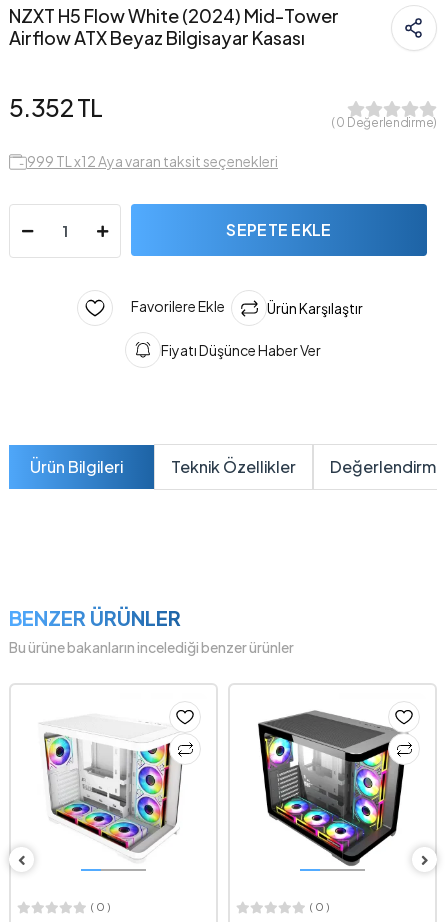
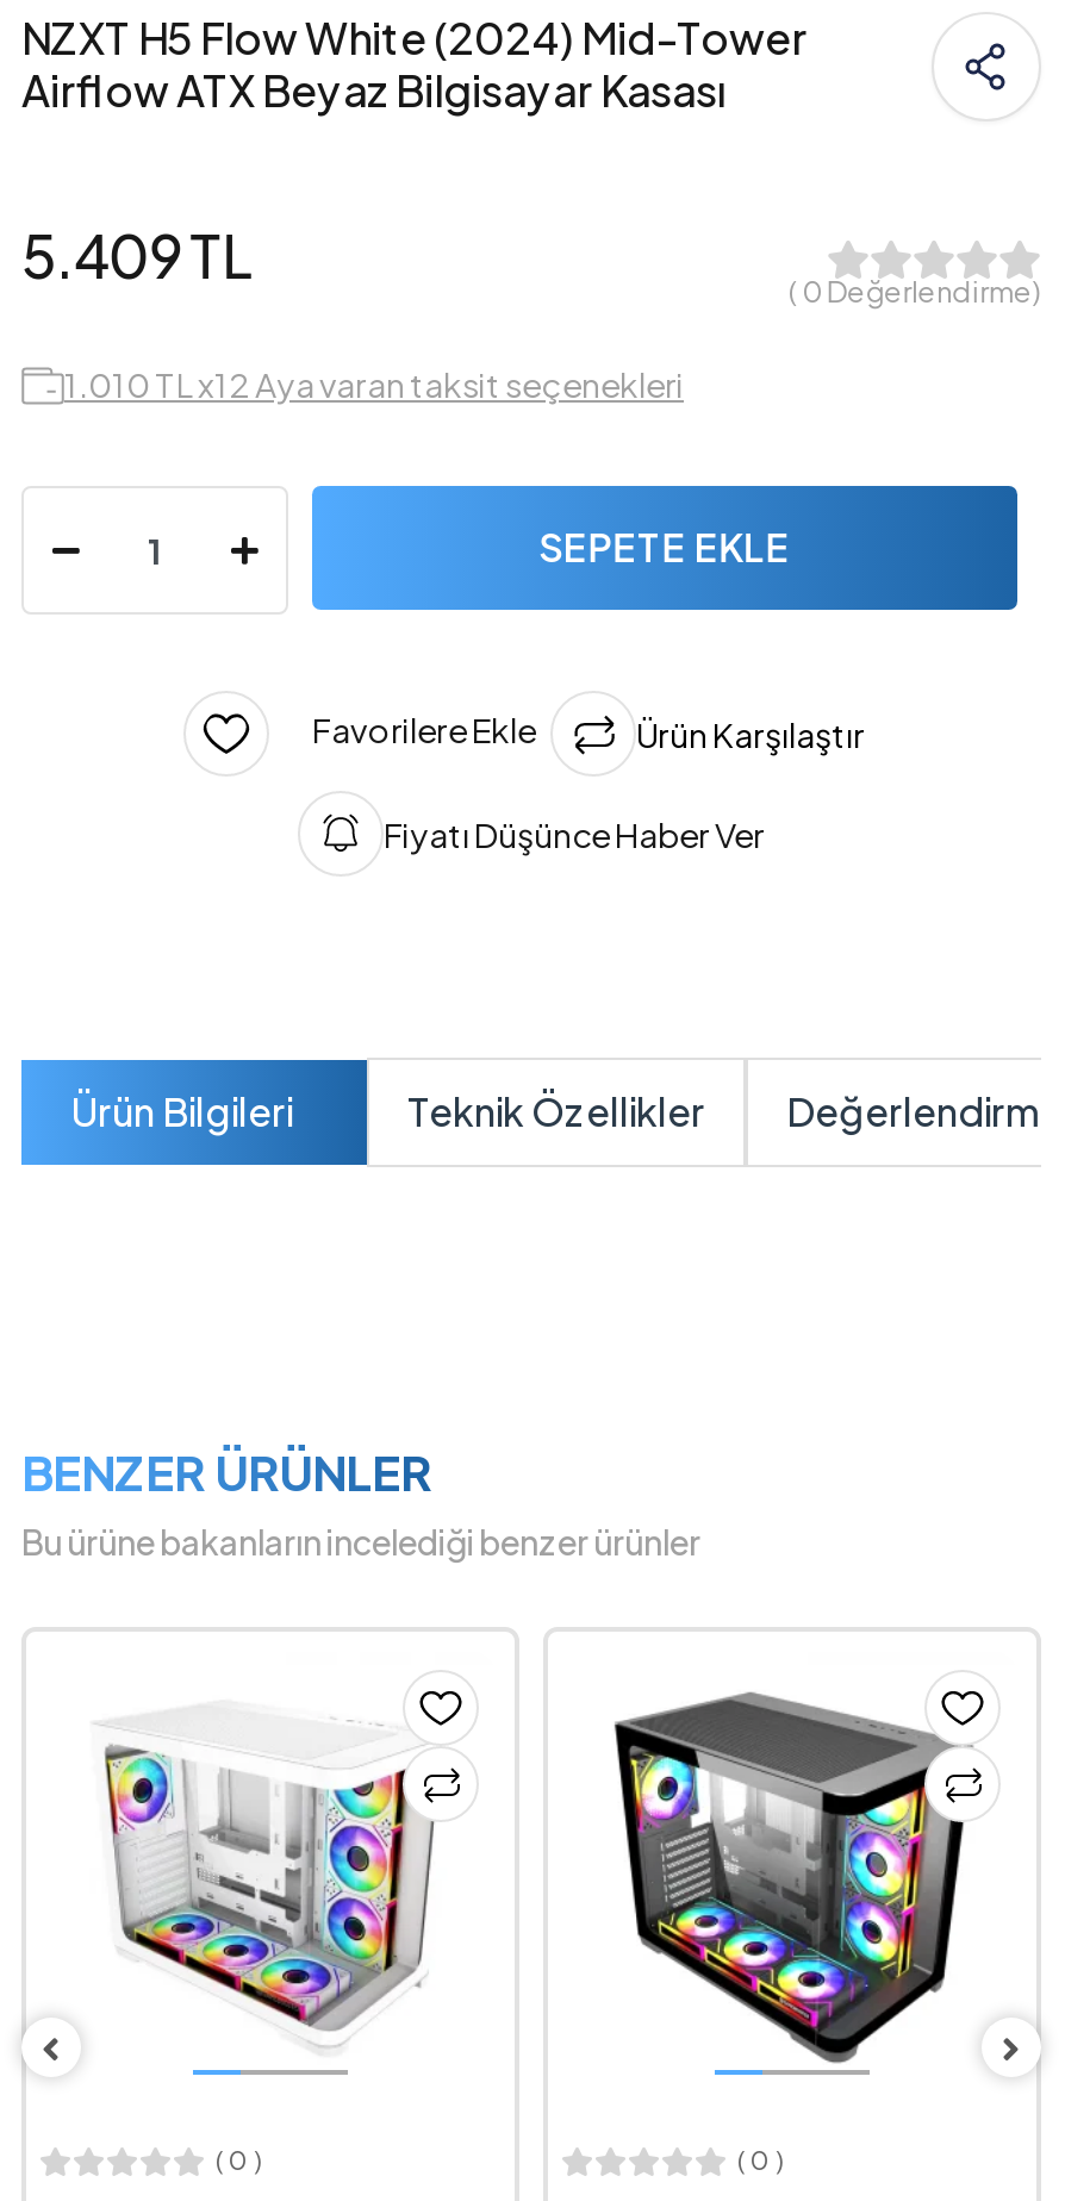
[9,92,102,122] 5.352 TL -> [21,219,251,291] 5.409 TL
[27,152,278,170] 999 TL x12 Aya varan taksit seçenekleri -> [64,362,684,405] 1.010 TL x12 Aya varan taksit seçenekleri

